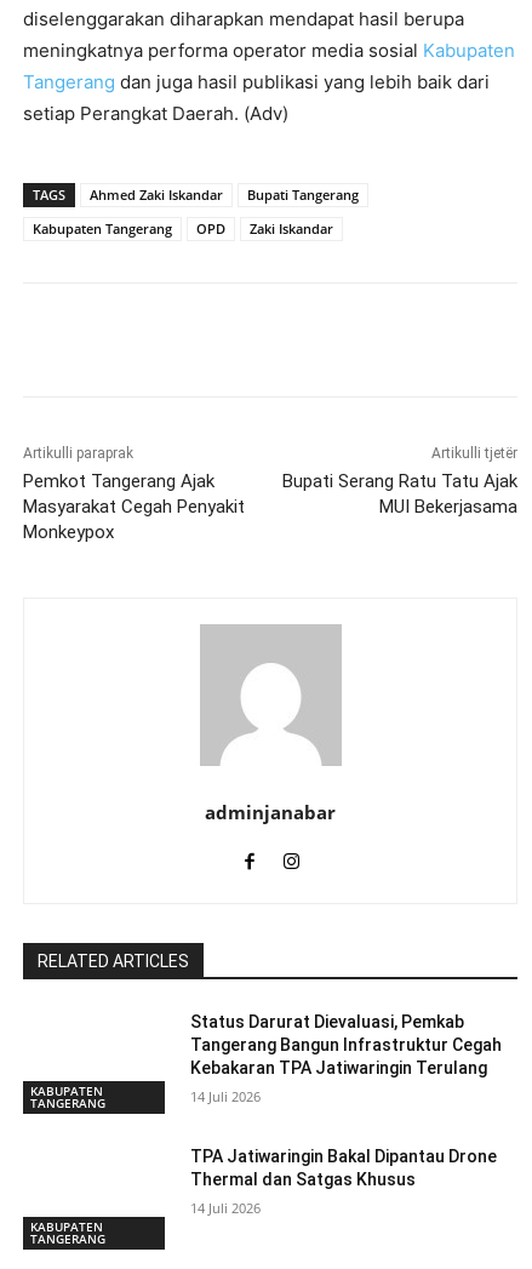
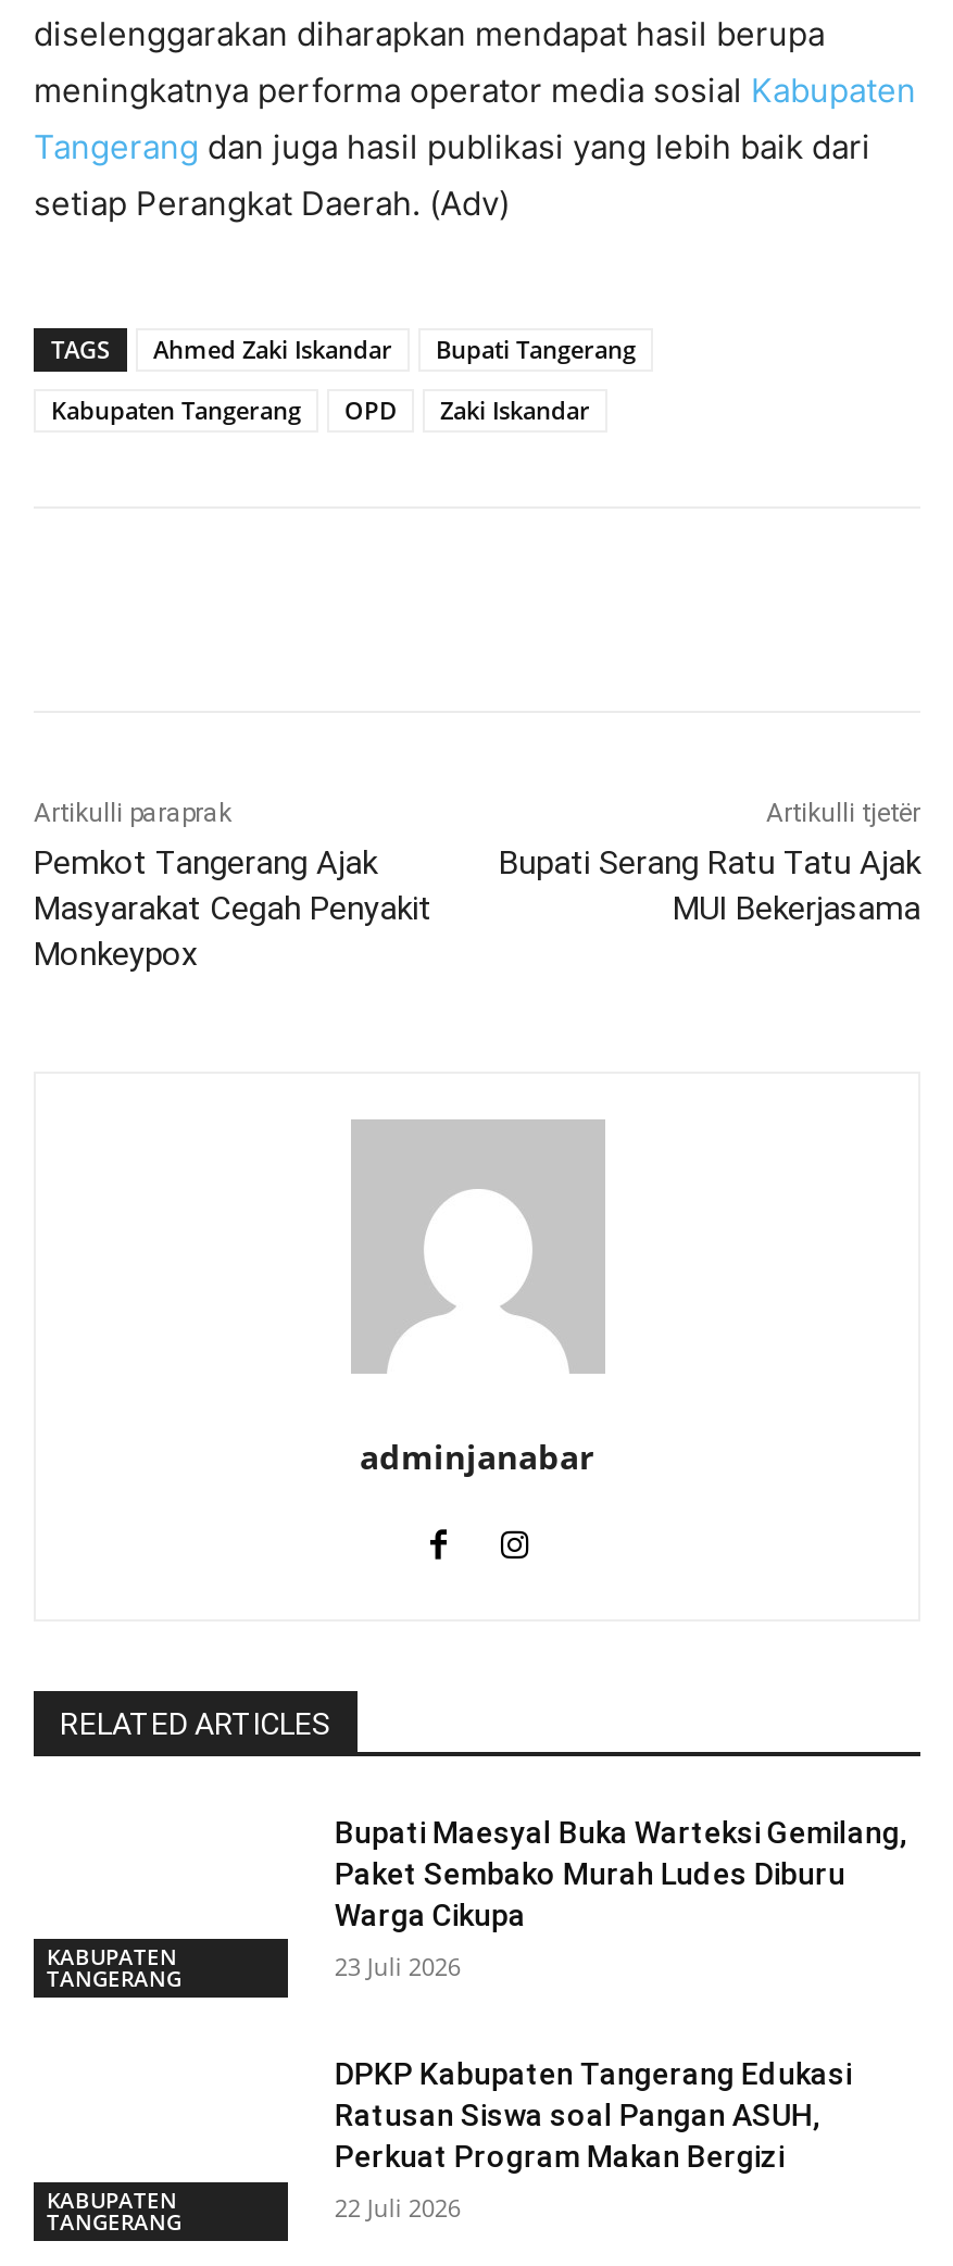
[191,1012,502,1077] Status Darurat Dievaluasi, Pemkab | Tangerang Bangun Infrastruktur Cegah | Kebakaran TPA Jatiwaringin Terulang -> [334,1814,906,1931] Bupati Maesyal Buka Warteksi Gemilang, | Paket Sembako Murah Ludes Diburu | Warga Cikupa
[191,1087,261,1105] 14 Juli 2026 -> [334,1949,461,1981] 23 Juli 2026
[191,1147,497,1189] TPA Jatiwaringin Bakal Dipantau Drone | Thermal dan Satgas Khusus -> [334,2057,852,2174] DPKP Kabupaten Tangerang Edukasi | Ratusan Siswa soal Pangan ASUH, | Perkuat Program Makan Bergizi
[191,1199,261,1217] 14 Juli 2026 -> [334,2192,461,2224] 22 Juli 2026

